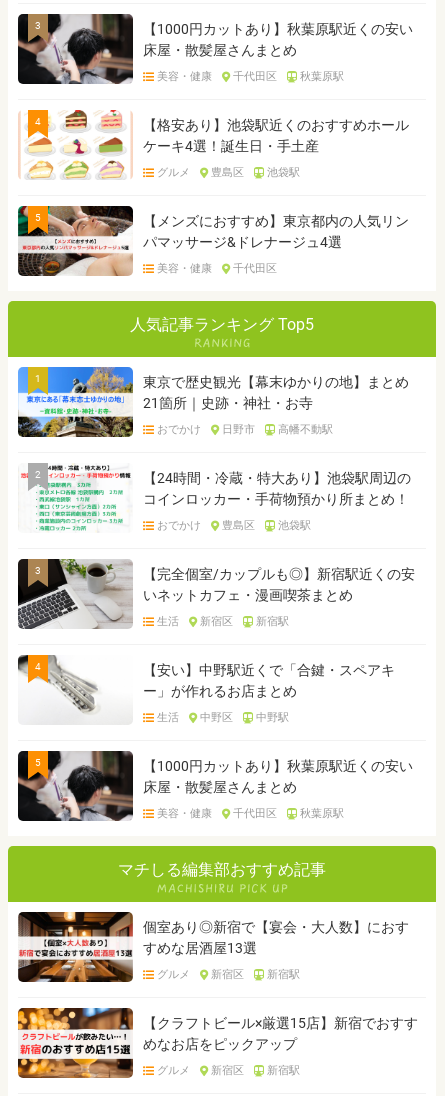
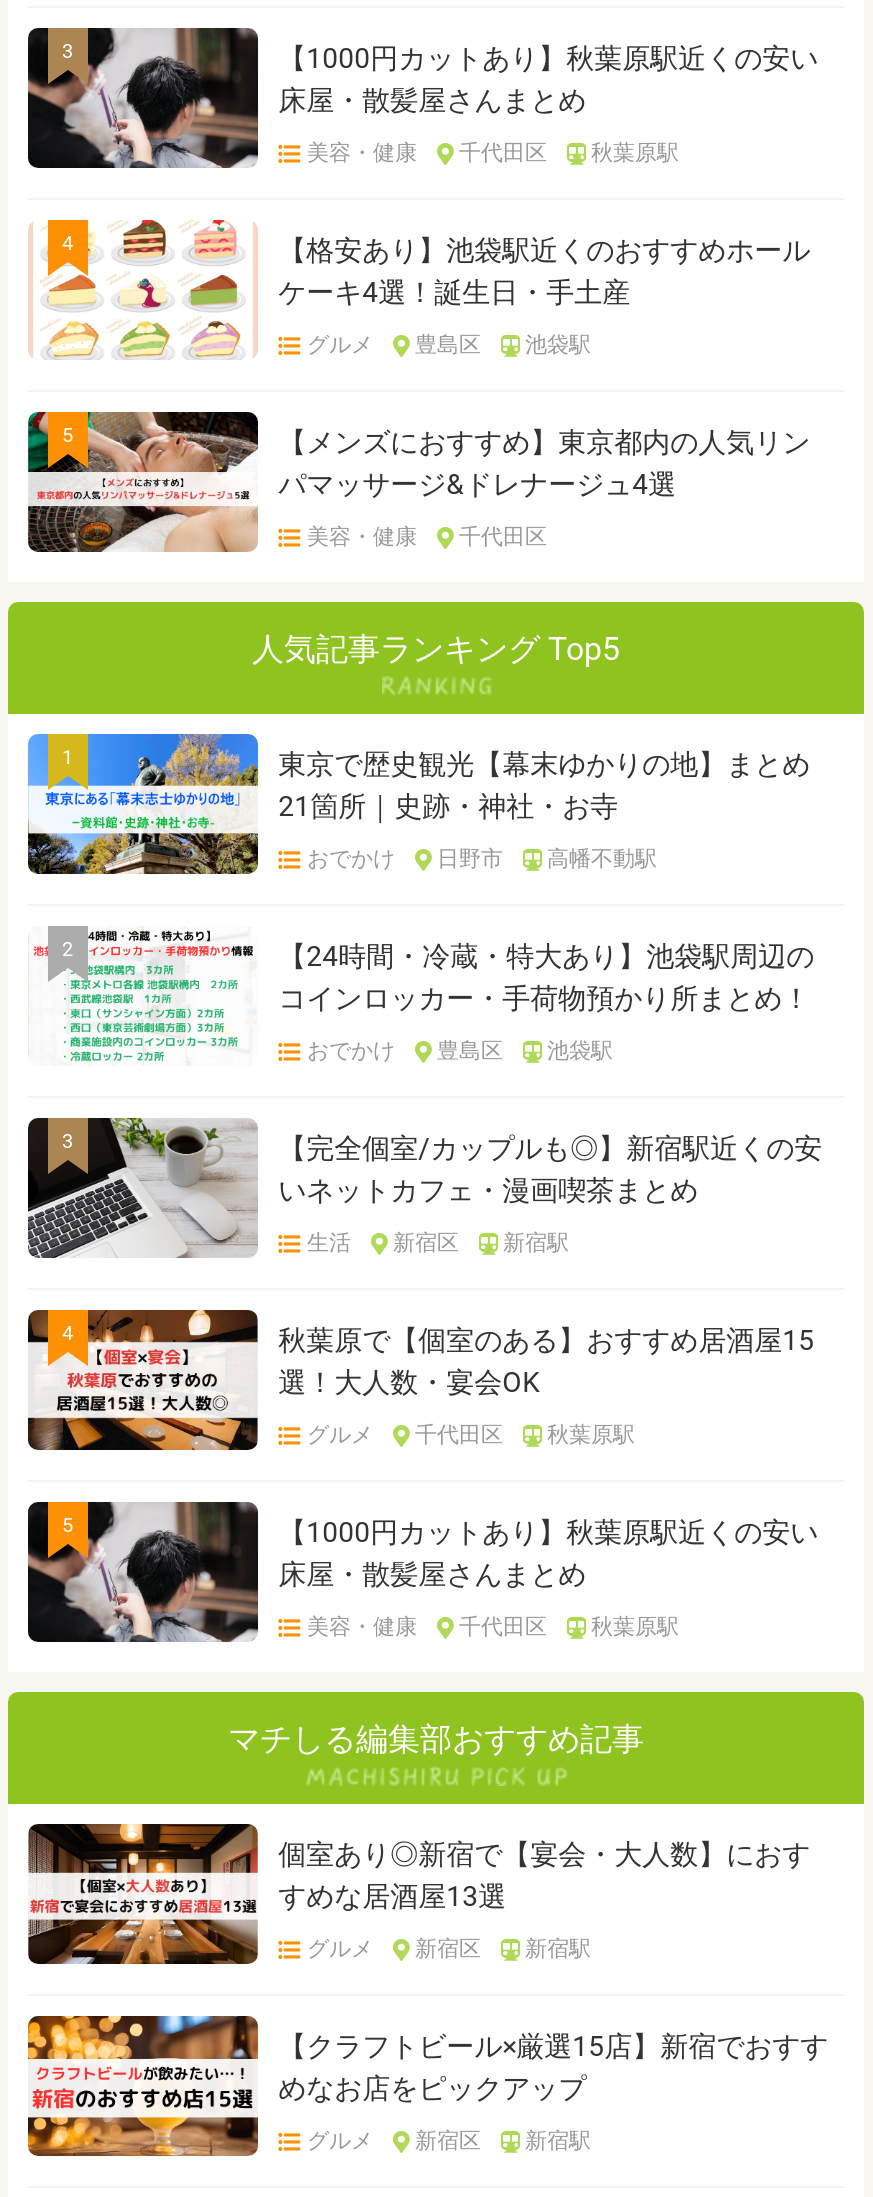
[18,655,395,725] [image] | 【安い】中野駅近くで「合鍵・スペアキ | ー」が作れるお店まとめ -> [26,1308,814,1452] [image] | 秋葉原で【個室のある】おすすめ居酒屋15 | 選！大人数・宴会OK
[157,711,288,724] 生活 | 中野区 | 中野駅 -> [307,1422,635,1448] グルメ | 千代田区 | 秋葉原駅

